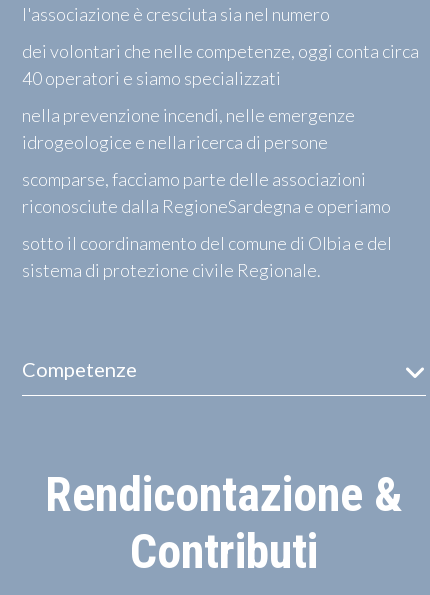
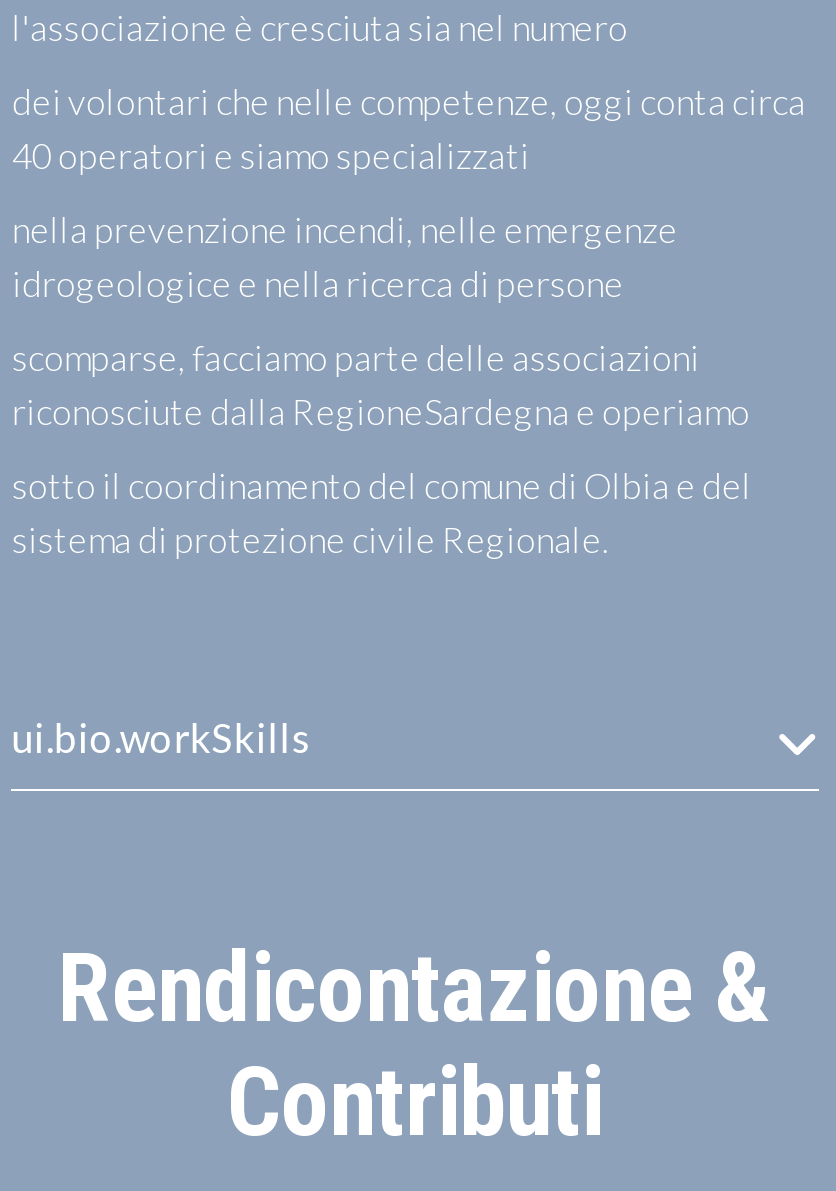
[22,357,137,381] Competenze -> [12,714,310,762] ui.bio.workSkills

